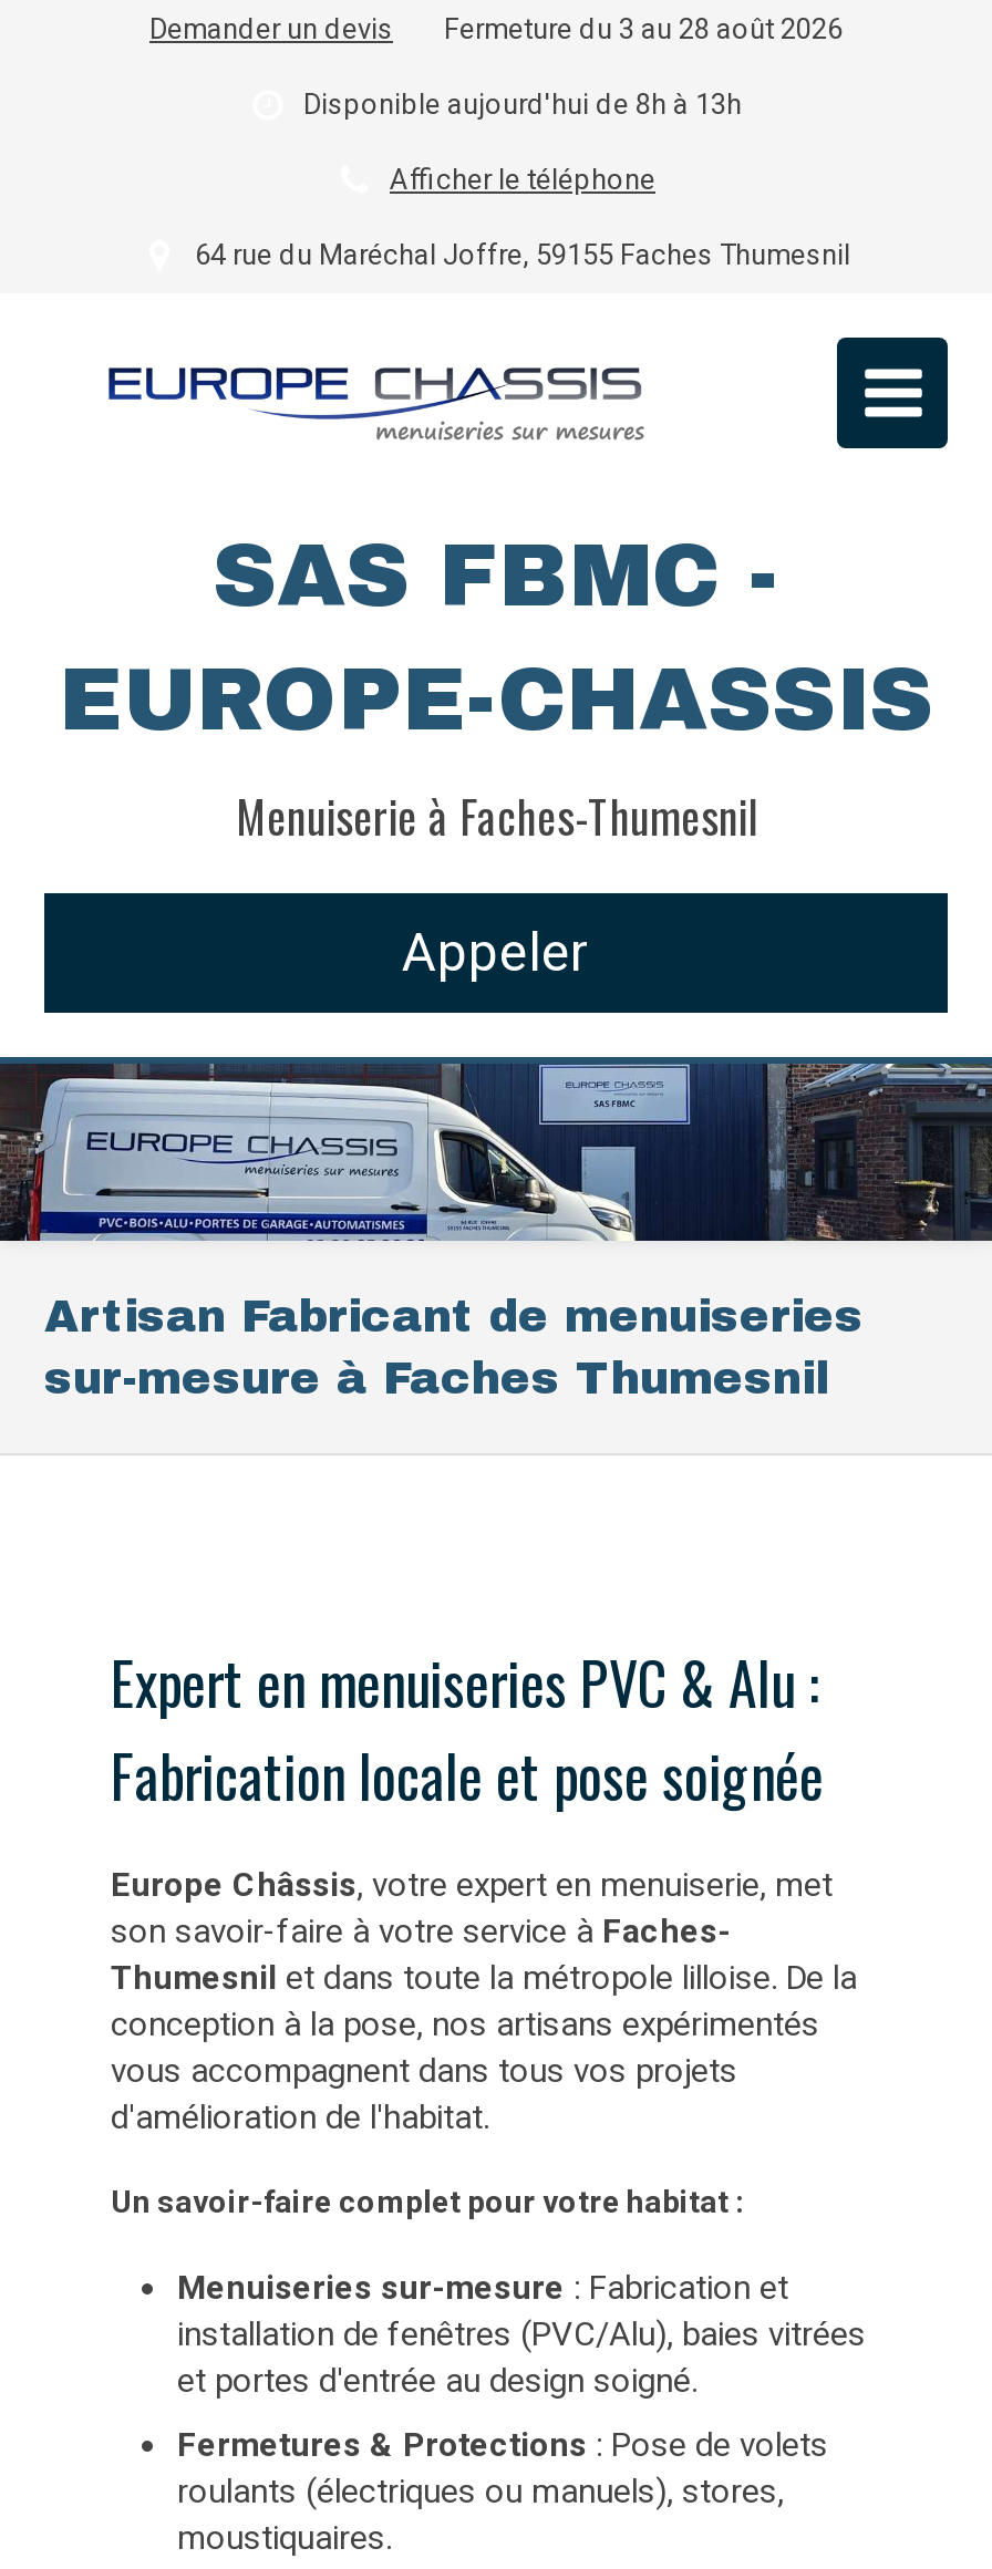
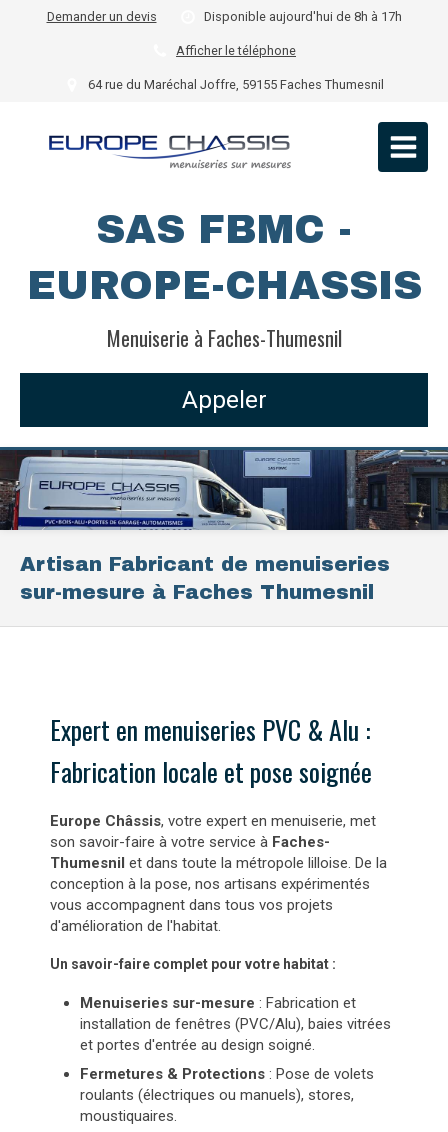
[303,12,843,121] Fermeture du 3 au 28 août 2026 | Disponible aujourd'hui de 8h à 13h -> [203,9,401,24] Disponible aujourd'hui de 8h à 17h

